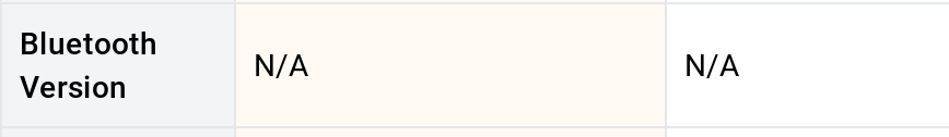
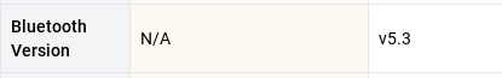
[684,48,739,83] N/A -> [379,29,411,48] v5.3

